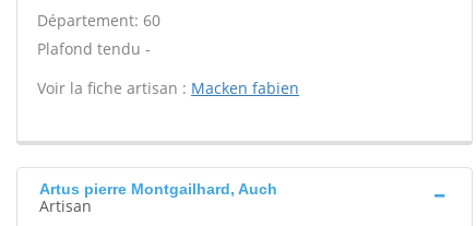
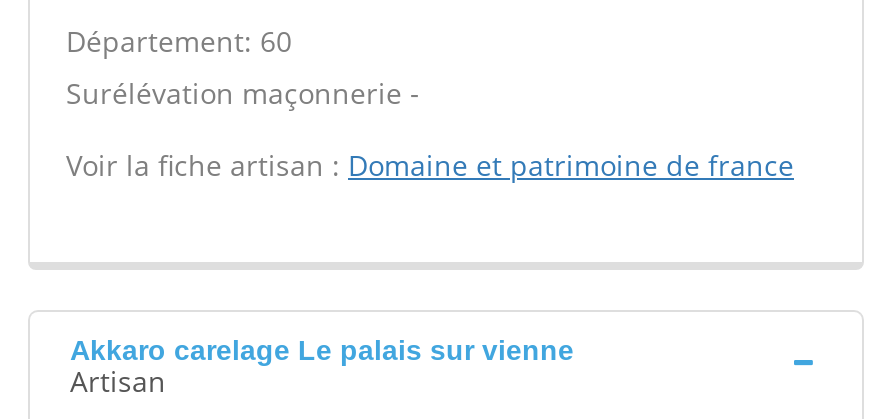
[37,38,151,59] Plafond tendu - -> [66,74,420,112] Surélévation maçonnerie -
[37,78,299,98] Voir la fiche artisan : Macken fabien -> [66,146,794,184] Voir la fiche artisan : Domaine et patrimoine de france
[39,180,277,198] Artus pierre Montgailhard, Auch -> [70,334,574,366] Akkaro carelage Le palais sur vienne

